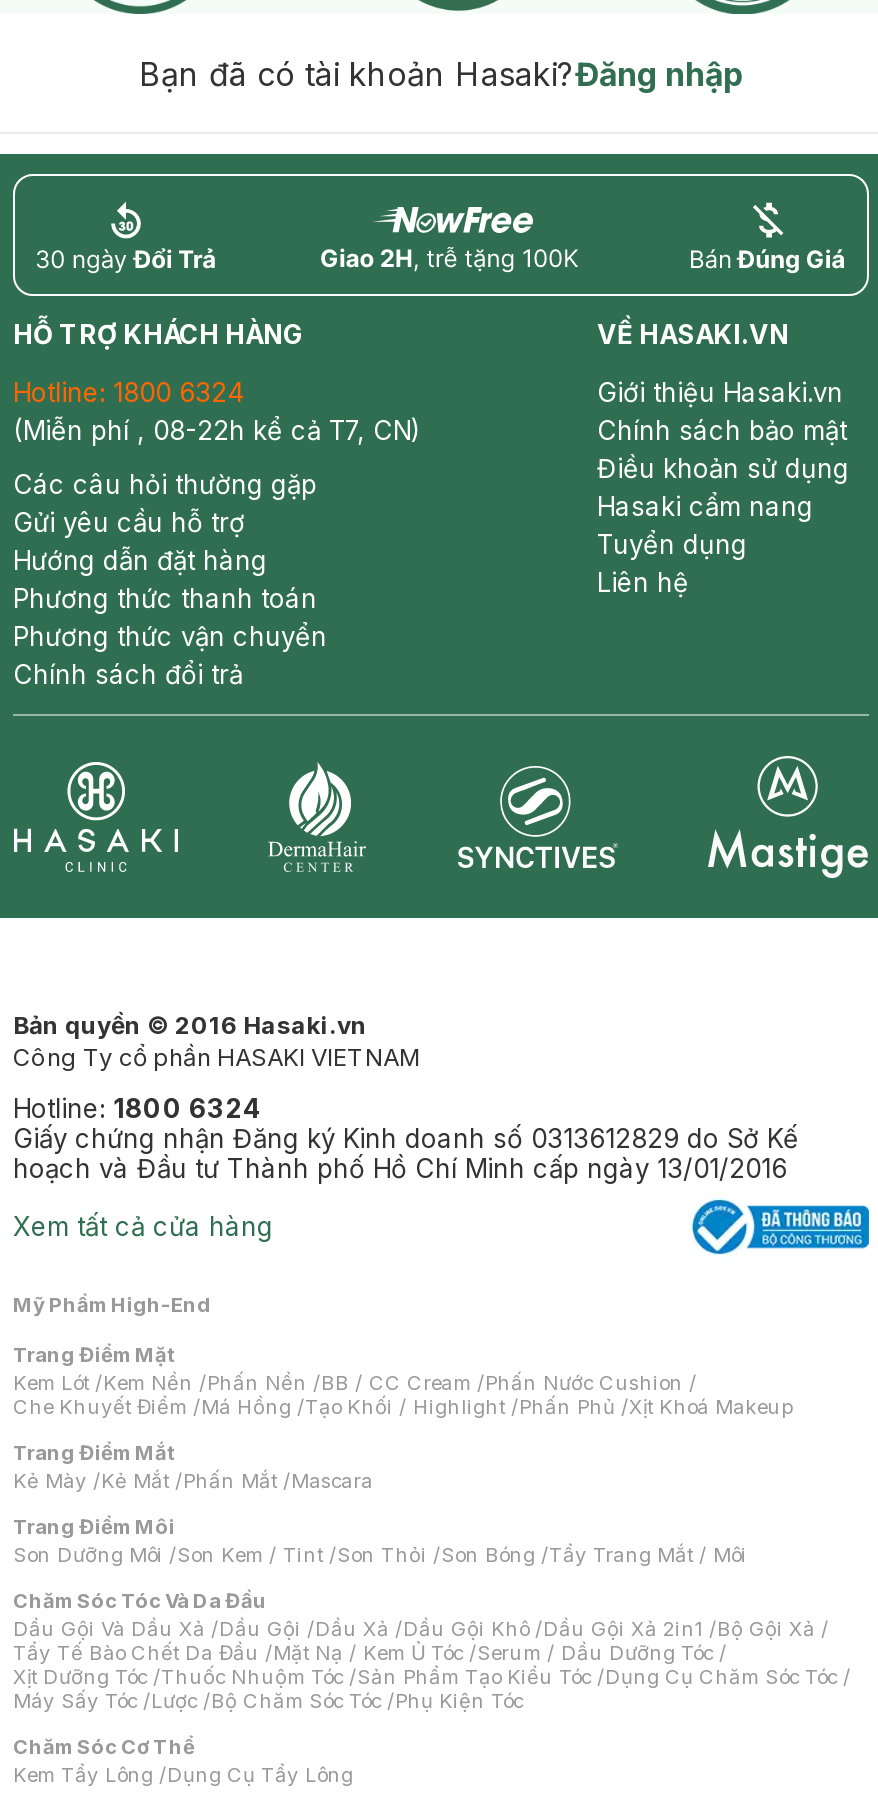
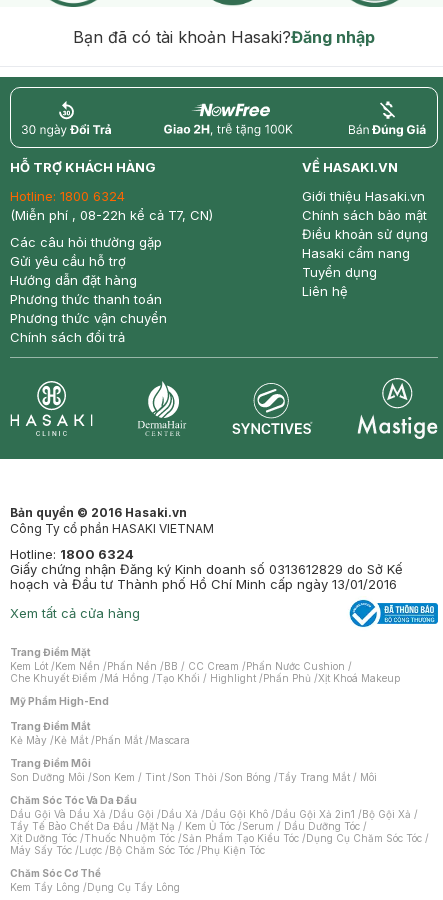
moved [13,1292,211,1316] -> [10,695,109,707]: Mỹ Phẩm High-End
moved [13,1342,793,1418] -> [10,646,400,684]: Trang Điểm Mặt | Kem Lót /Kem Nền /Phấn Nền /BB / CC Cream /Phấn Nước Cushion / | Che Khuyết Điểm /Má Hồng /Tạo Khối / Highlight /Phấn Phủ /Xịt Khoá Makeup

